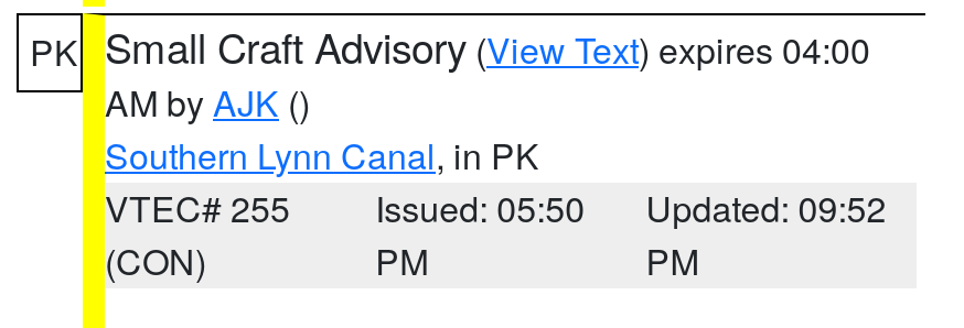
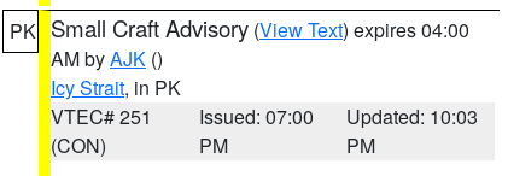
[105,130,539,233] Southern Lynn Canal, in PK | VTEC# 255 -> [51,74,181,130] Icy Strait, in PK | VTEC# 251
[375,183,585,233] Issued: 05:50 -> [199,102,313,130] Issued: 07:00
[646,183,886,233] Updated: 09:52 -> [347,102,478,130] Updated: 10:03

